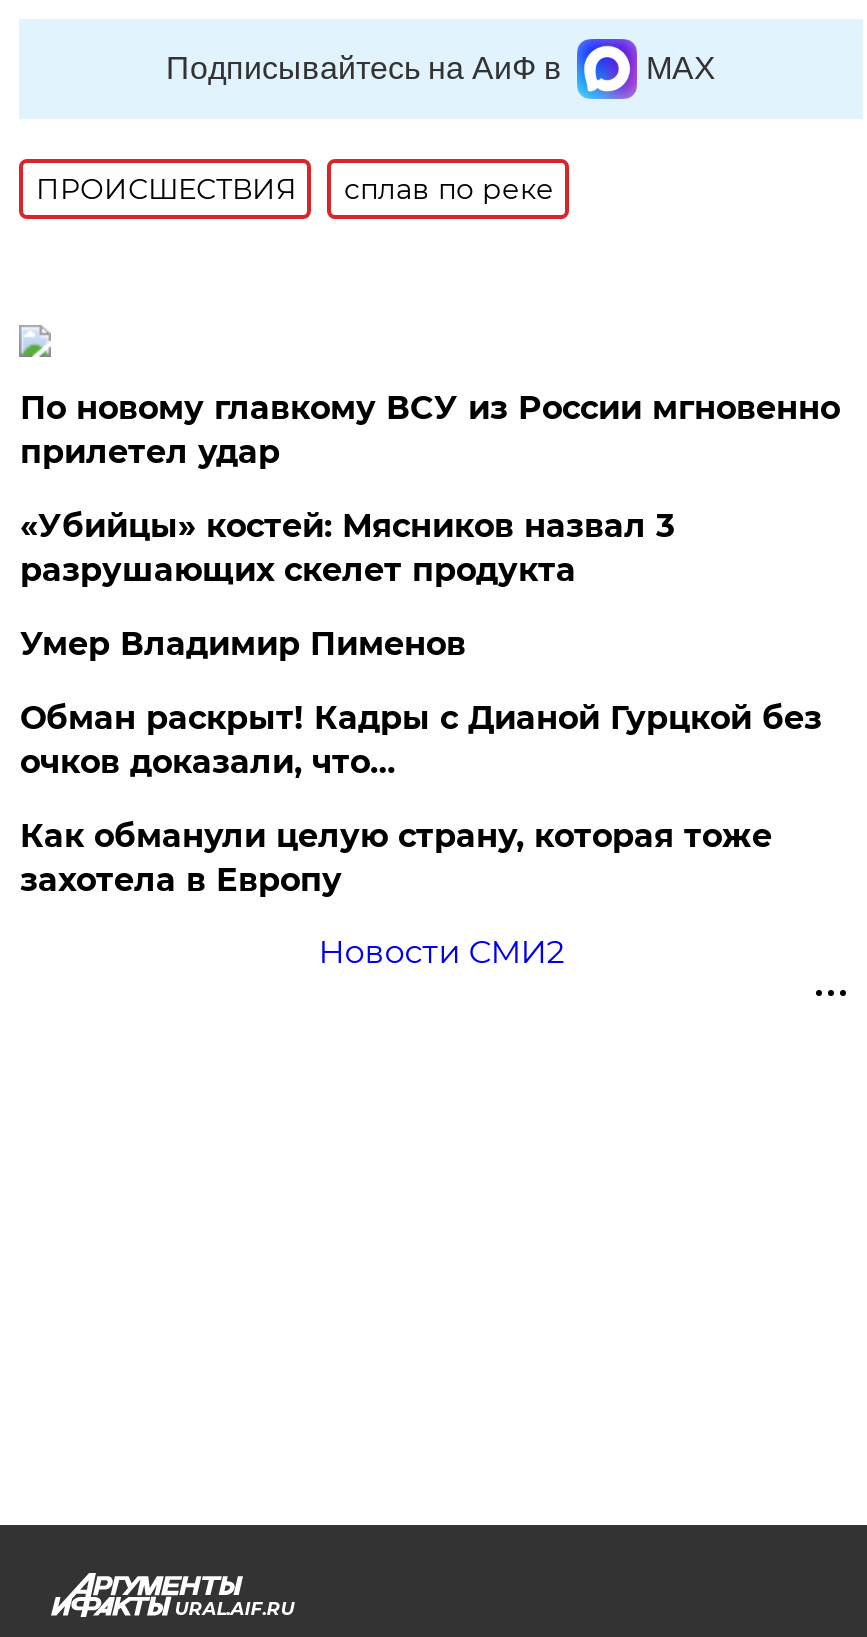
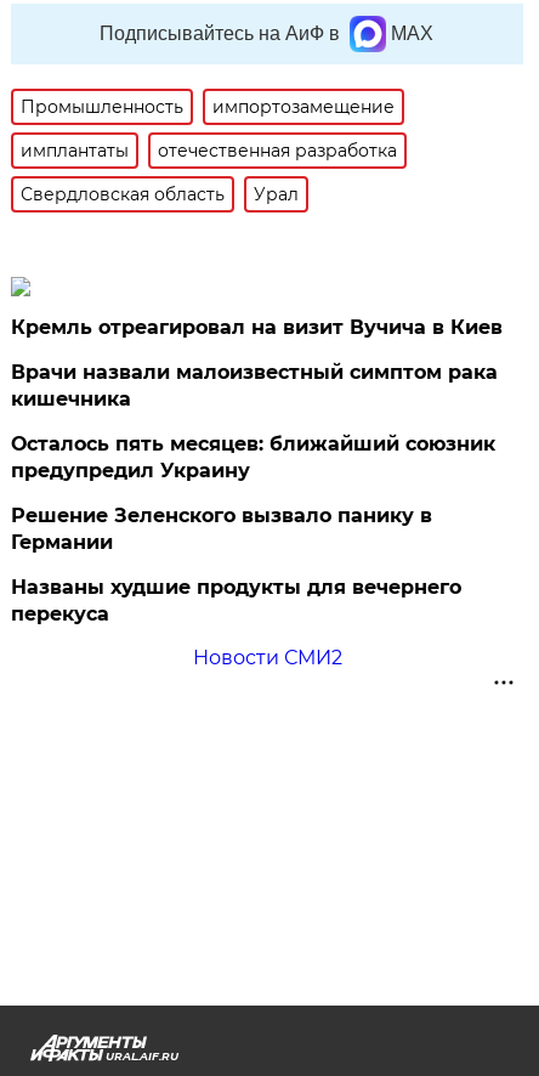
[36,171,554,207] ПРОИСШЕСТВИЯ | сплав по реке -> [21,95,397,205] Промышленность | импортозамещение | имплантаты | отечественная разработка | Свердловская область | Урал
[20,389,840,899] По новому главкому ВСУ из России мгновенно | прилетел удар | «Убийцы» костей: Мясников назвал 3 | разрушающих скелет продукта | Умер Владимир Пименов | Обман раскрыт! Кадры с Дианой Гурцкой без | очков доказали, что… | Как обманули целую страну, которая тоже | захотела в Европу -> [11,315,503,625] Кремль отреагировал на визит Вучича в Киев | Врачи назвали малоизвестный симптом рака | кишечника | Осталось пять месяцев: ближайший союзник | предупредил Украину | Решение Зеленского вызвало панику в | Германии | Названы худшие продукты для вечернего | перекуса

